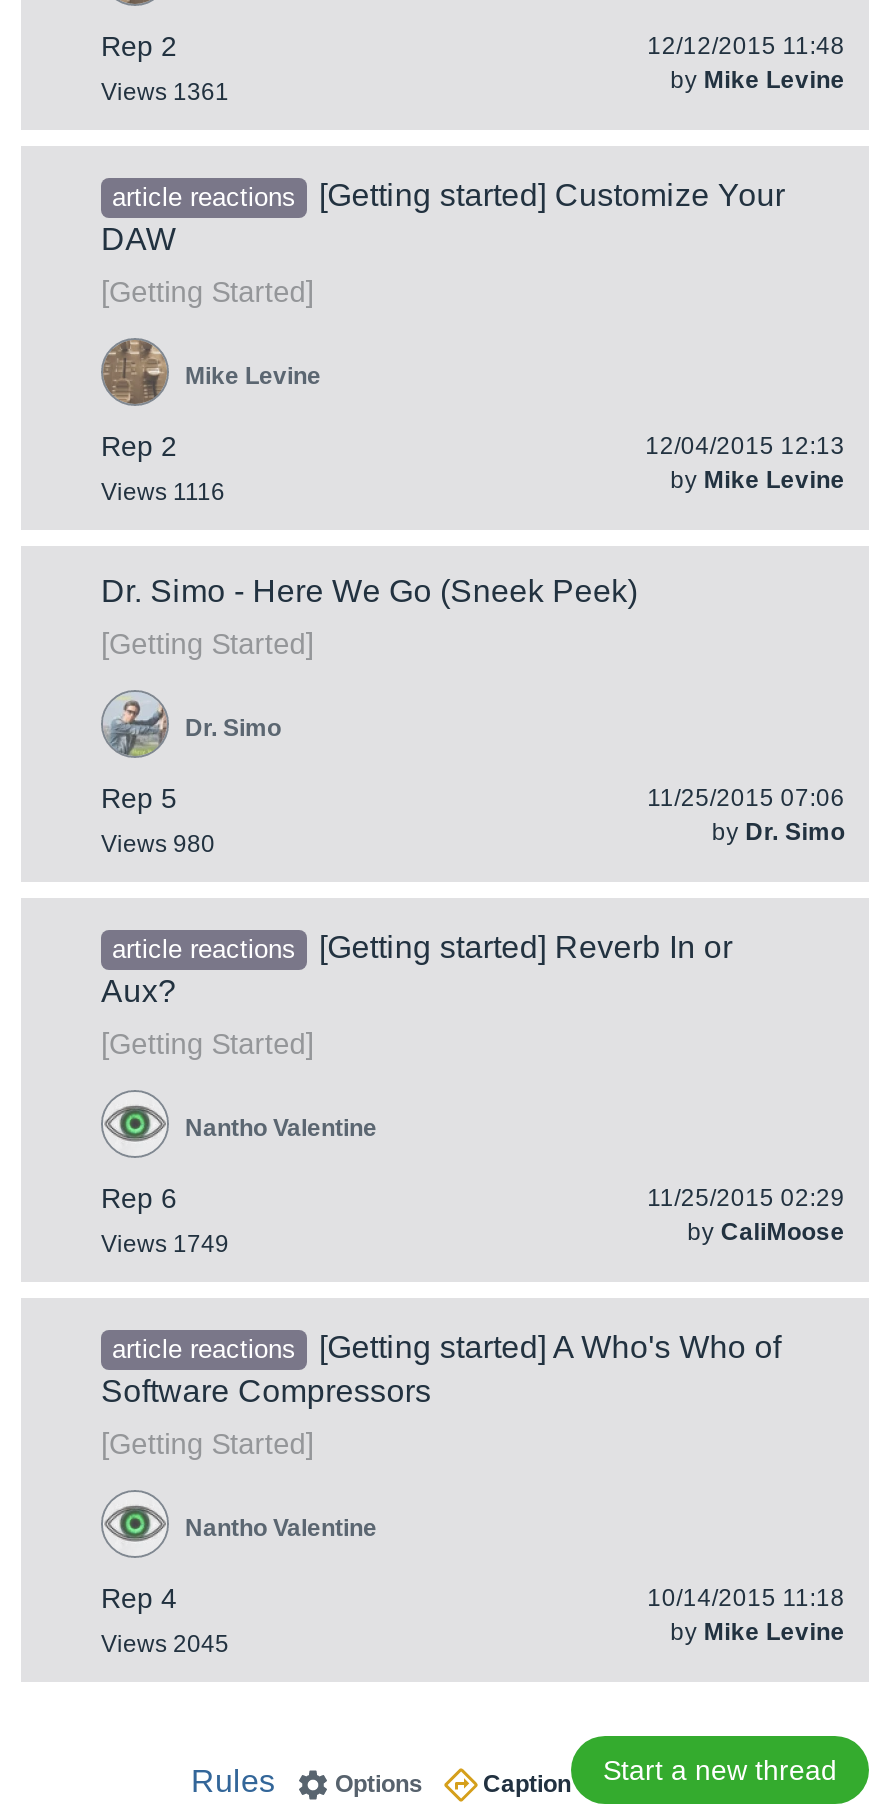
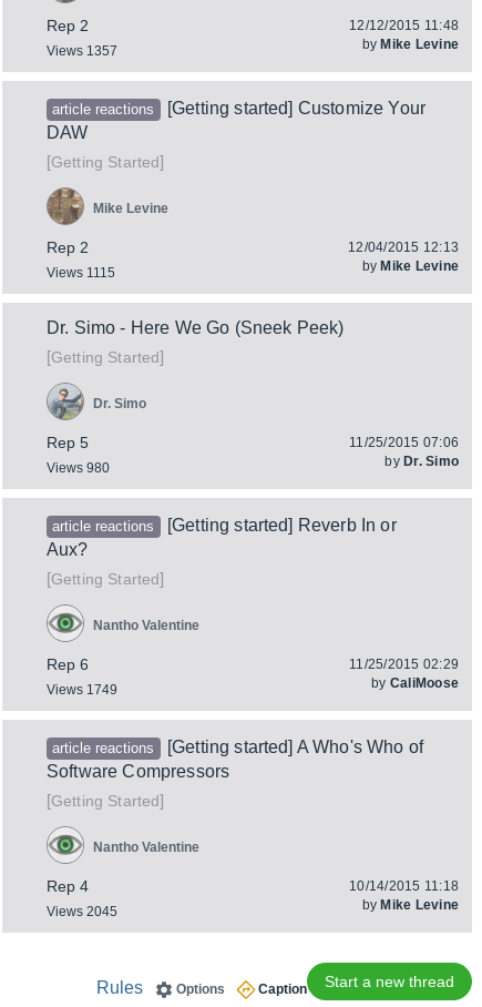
[101,78,229,106] Views 1361 -> [47,43,117,59] Views 1357
[101,478,225,506] Views 1116 -> [47,265,115,281] Views 1115

